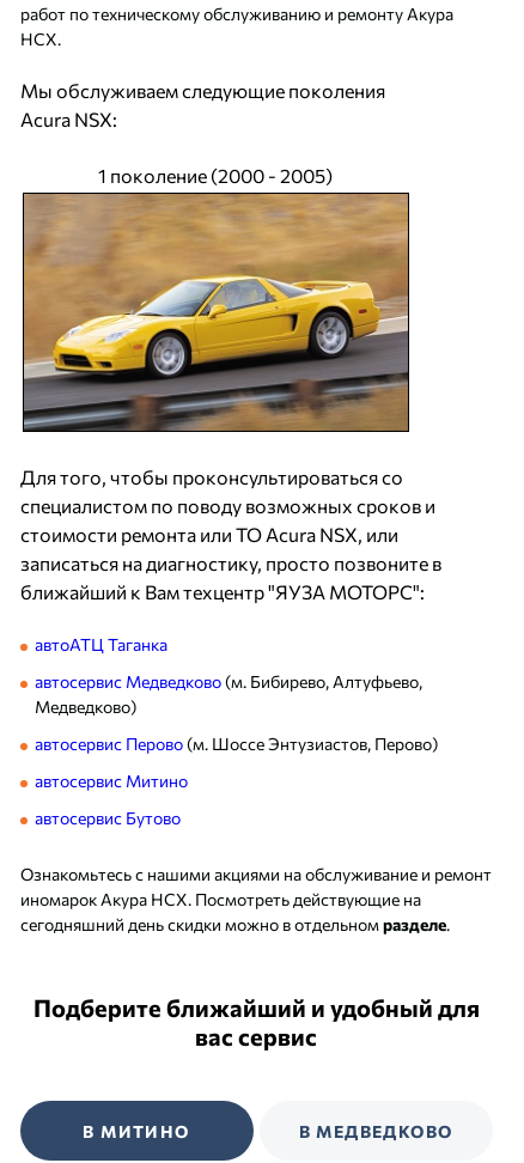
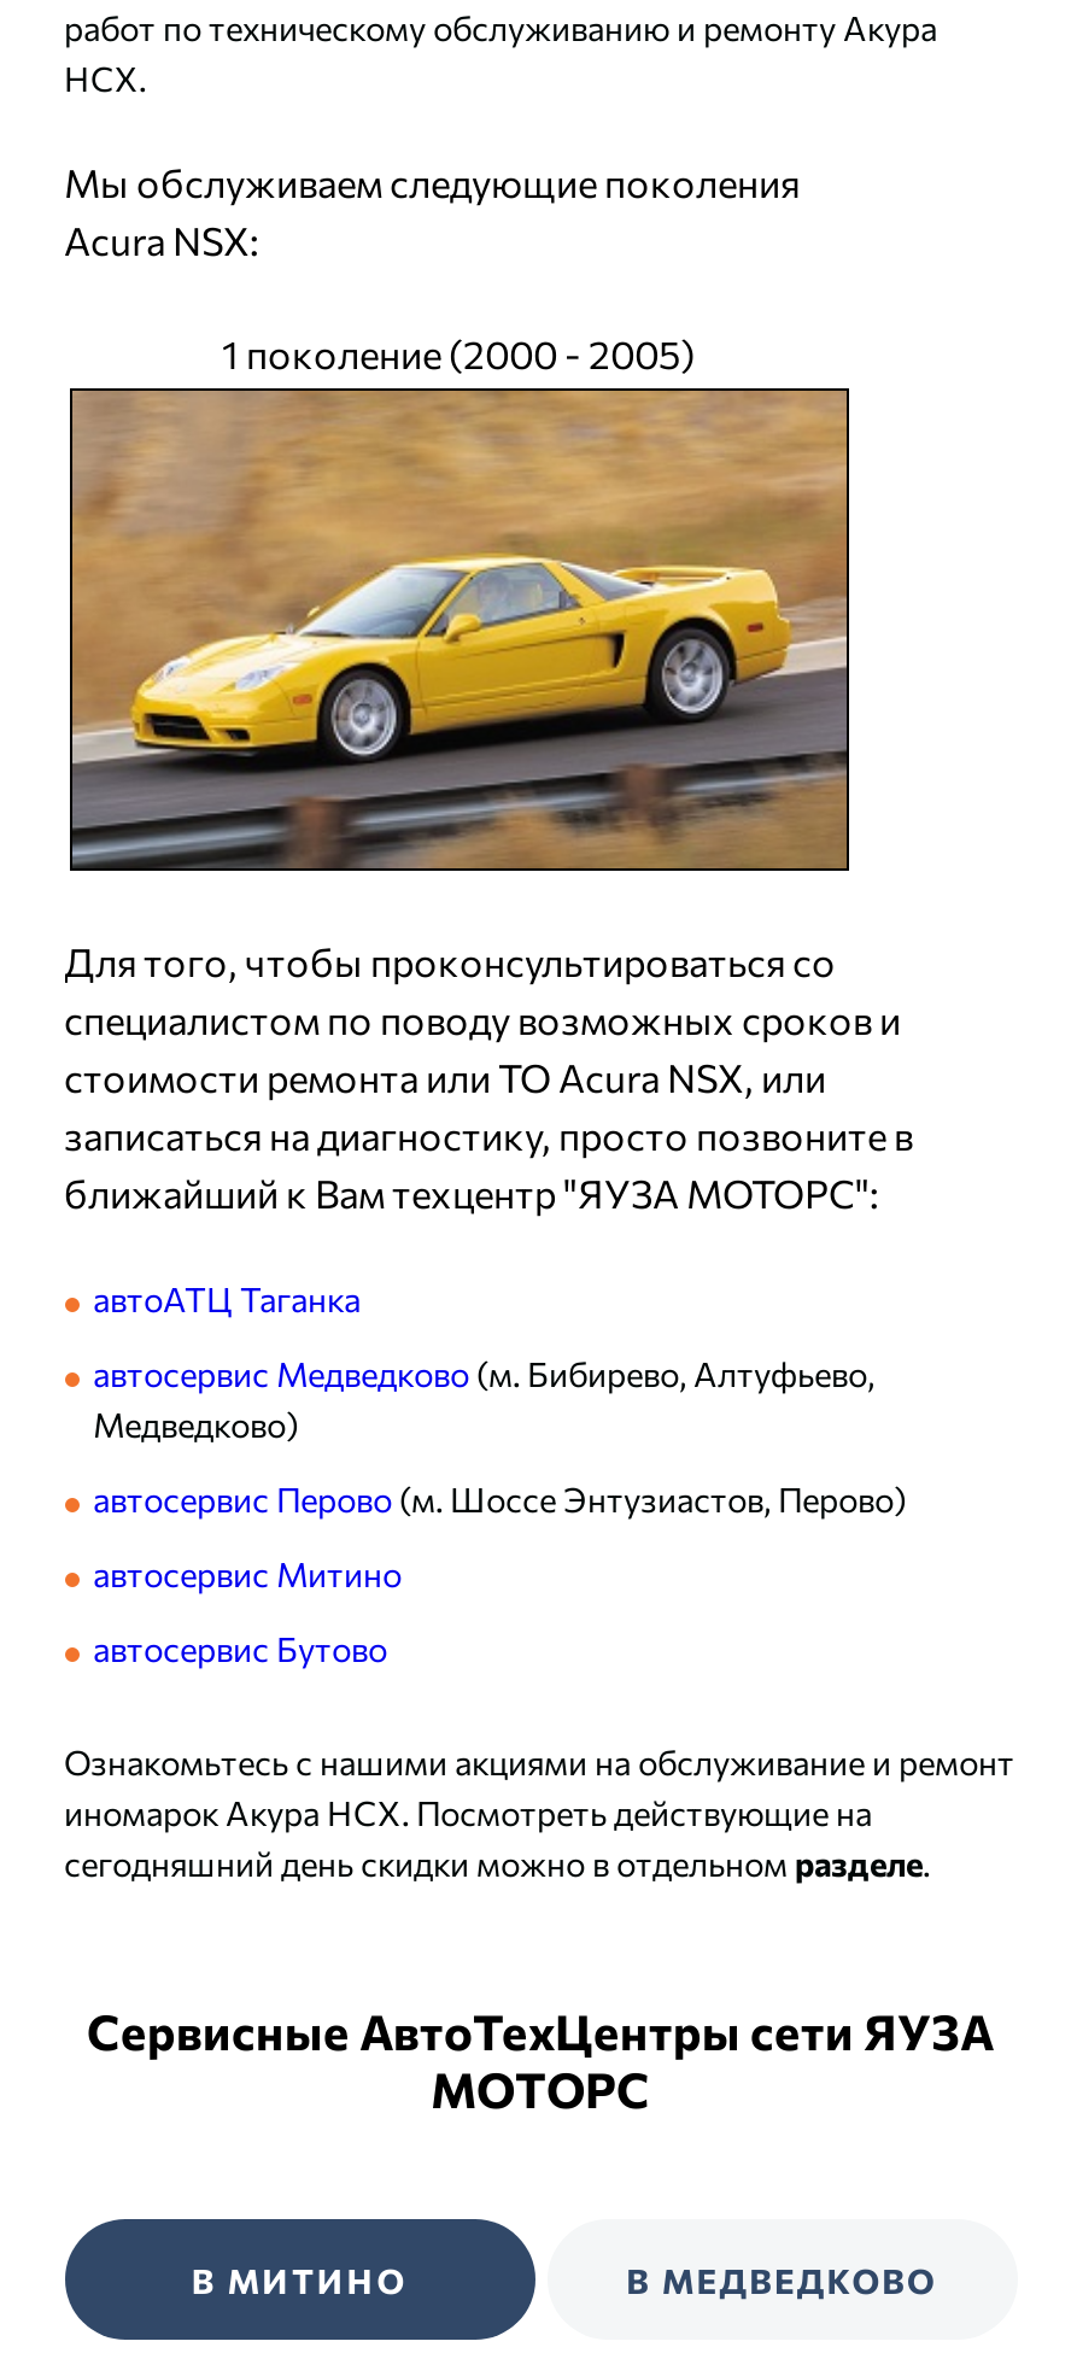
[33,993,479,1051] Подберите ближайший и удобный для | вас сервис -> [87,2002,994,2118] Сервисные АвтоТехЦентры сети ЯУЗА | МОТОРС

